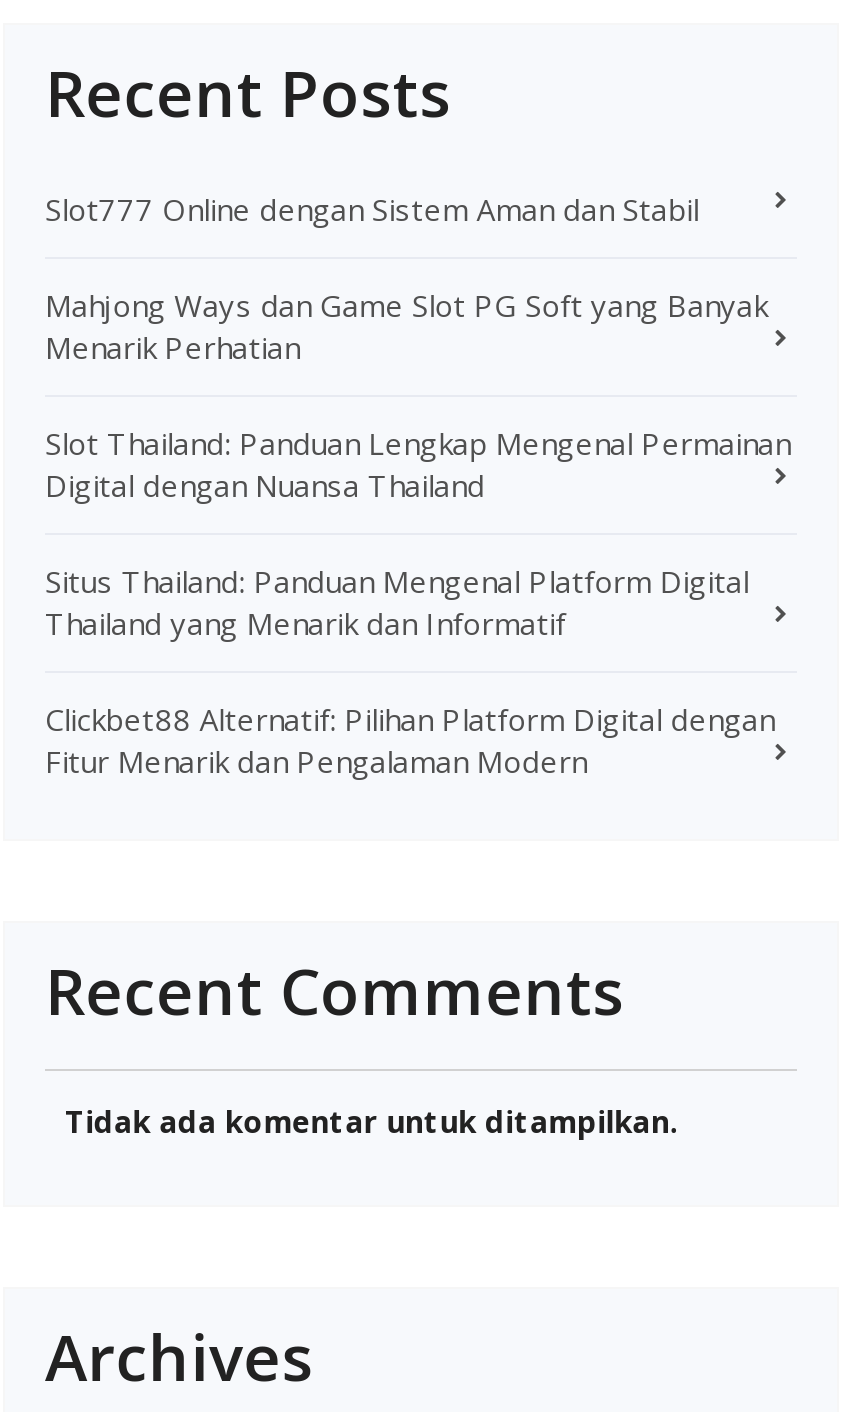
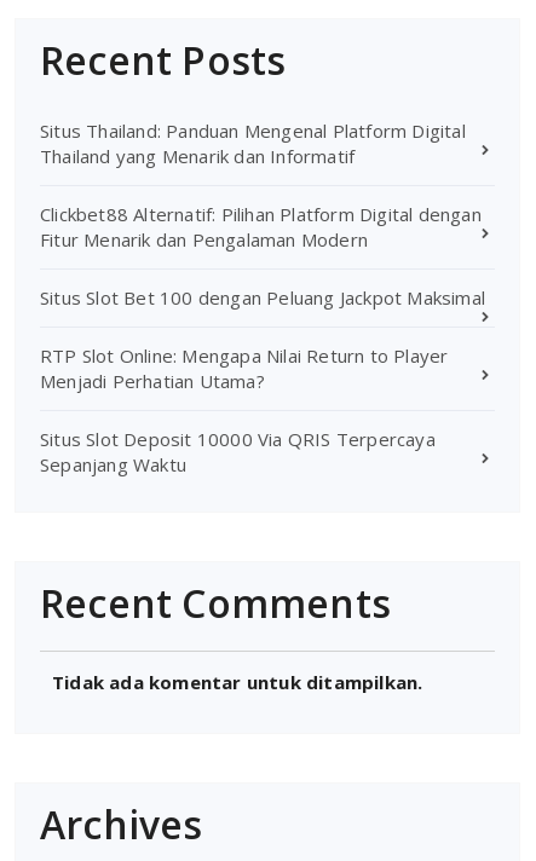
[45,189,791,505] Slot777 Online dengan Sistem Aman dan Stabil | Mahjong Ways dan Game Slot PG Soft yang Banyak | Menarik Perhatian | Slot Thailand: Panduan Lengkap Mengenal Permainan | Digital dengan Nuansa Thailand -> none
moved [45,561,775,781] -> [40,118,481,251]: Situs Thailand: Panduan Mengenal Platform Digital | Thailand yang Menarik dan Informatif | Clickbet88 Alternatif: Pilihan Platform Digital dengan | Fitur Menarik dan Pengalaman Modern
none -> [40,285,485,476] Situs Slot Bet 100 dengan Peluang Jackpot Maksimal | RTP Slot Online: Mengapa Nilai Return to Player | Menjadi Perhatian Utama? | Situs Slot Deposit 10000 Via QRIS Terpercaya | Sepanjang Waktu

